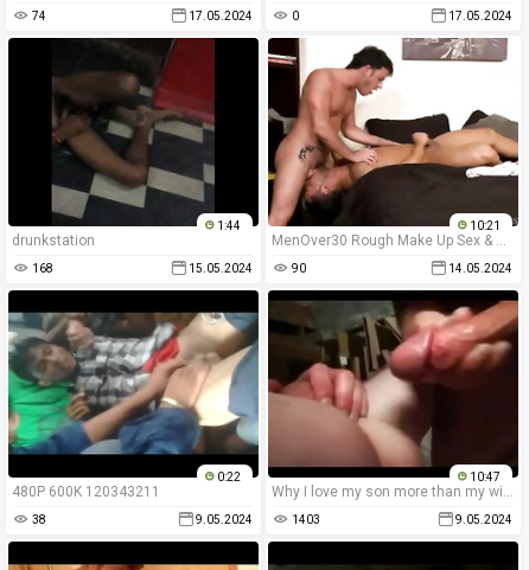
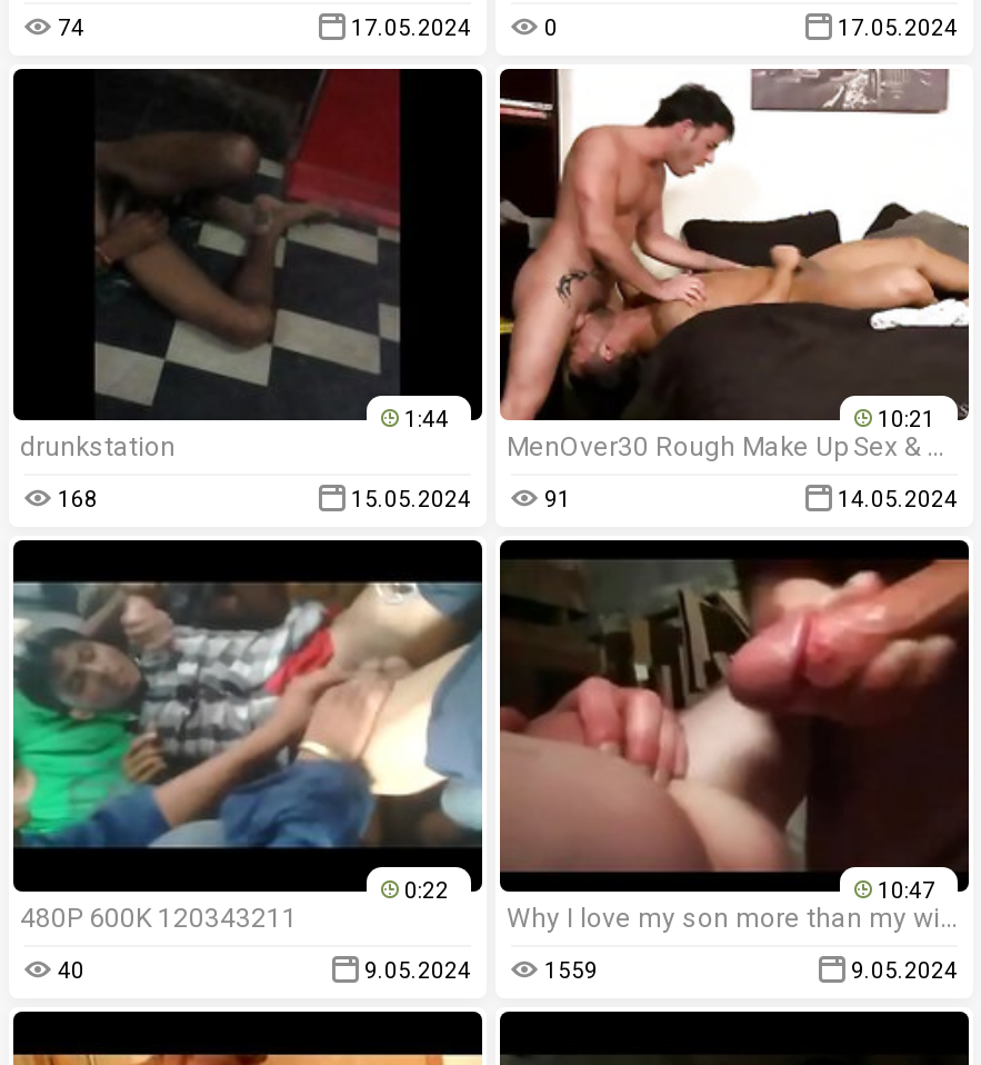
[292,261,306,274] 90 -> [544,486,571,510] 91
[32,513,46,526] 38 -> [58,958,84,983] 40
[292,513,320,526] 1403 -> [544,958,598,983] 1559

